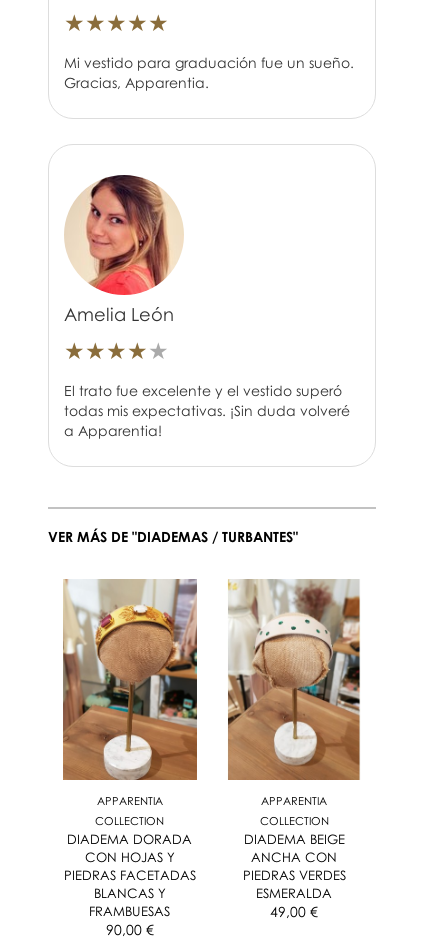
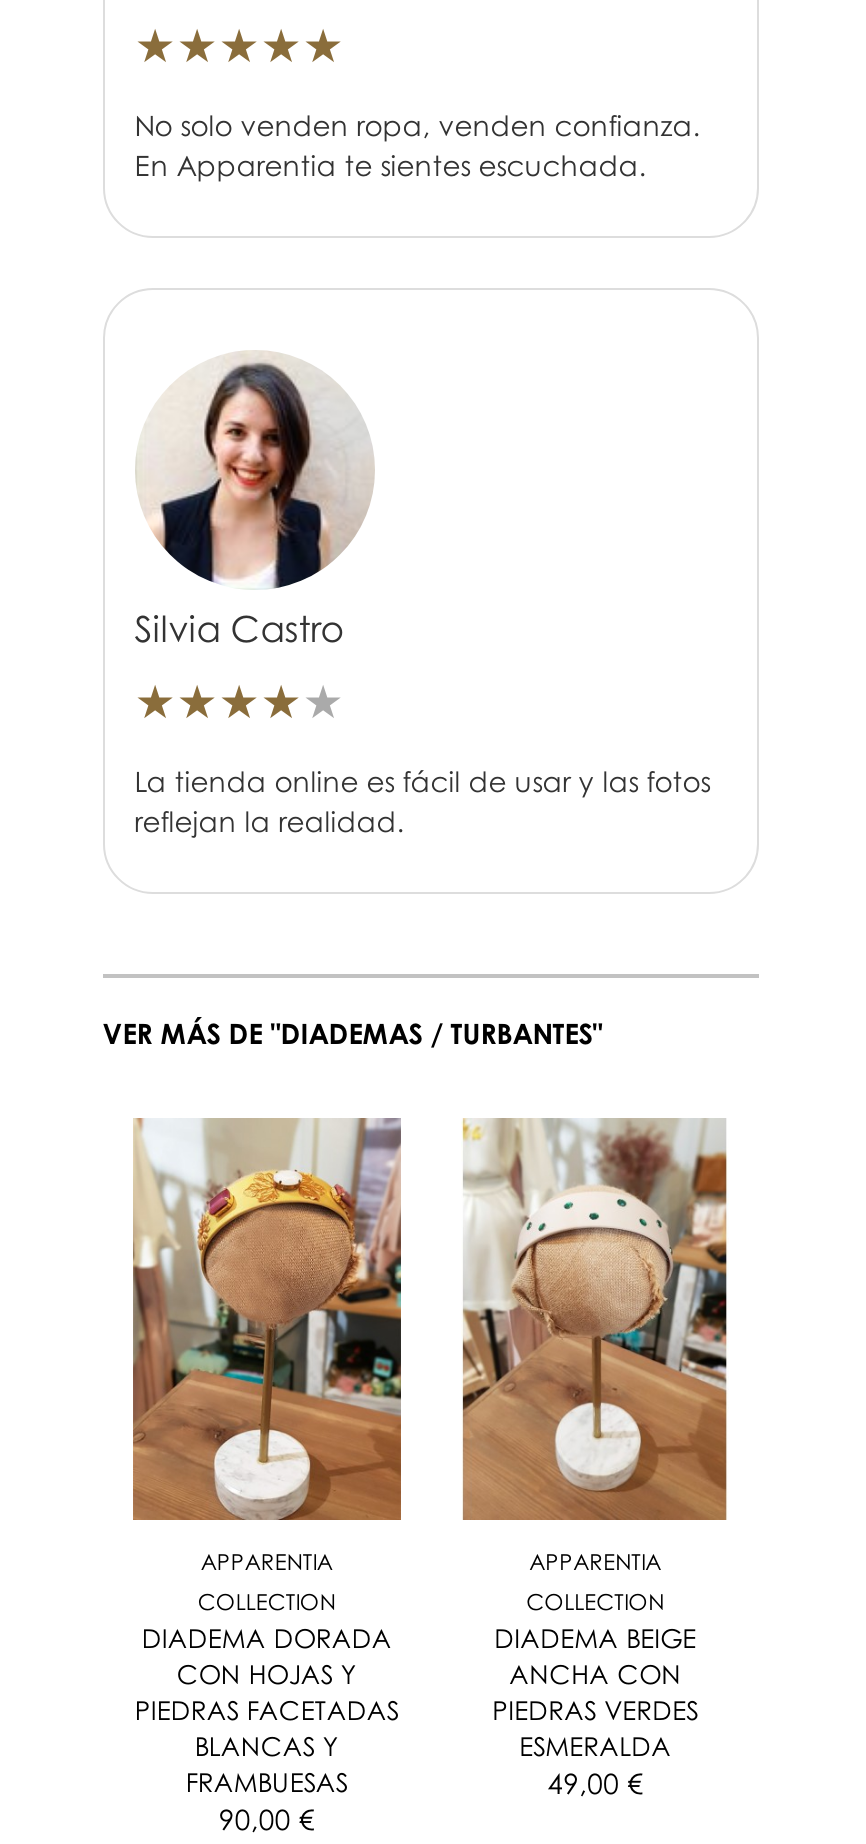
[64,54,354,91] Mi vestido para graduación fue un sueño. | Gracias, Apparentia. -> [135,107,701,181] No solo venden ropa, venden confianza. | En Apparentia te sientes escuchada.
[64,174,180,325] [image] | Amelia León -> [135,350,369,649] [image] | Silvia Castro
[64,382,350,439] El trato fue excelente y el vestido superó | todas mis expectativas. ¡Sin duda volveré | a Apparentia! -> [135,763,711,837] La tienda online es fácil de usar y las fotos | reflejan la realidad.

